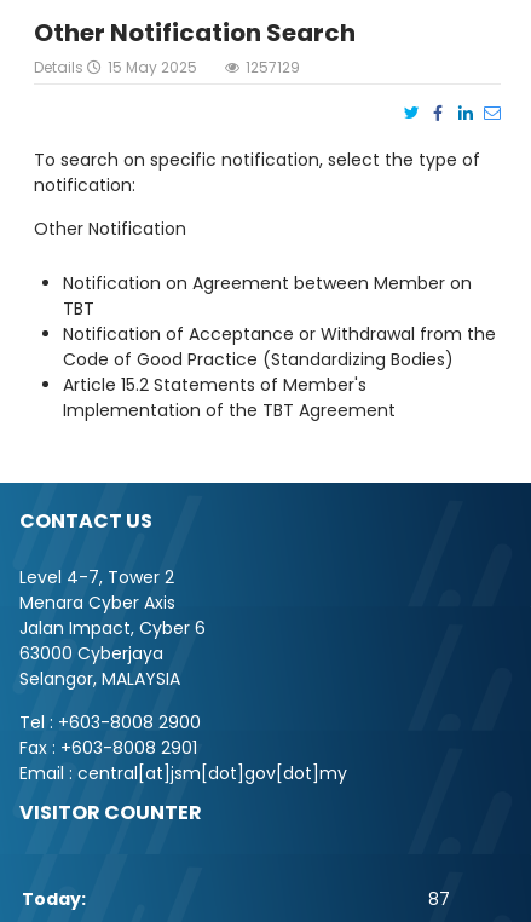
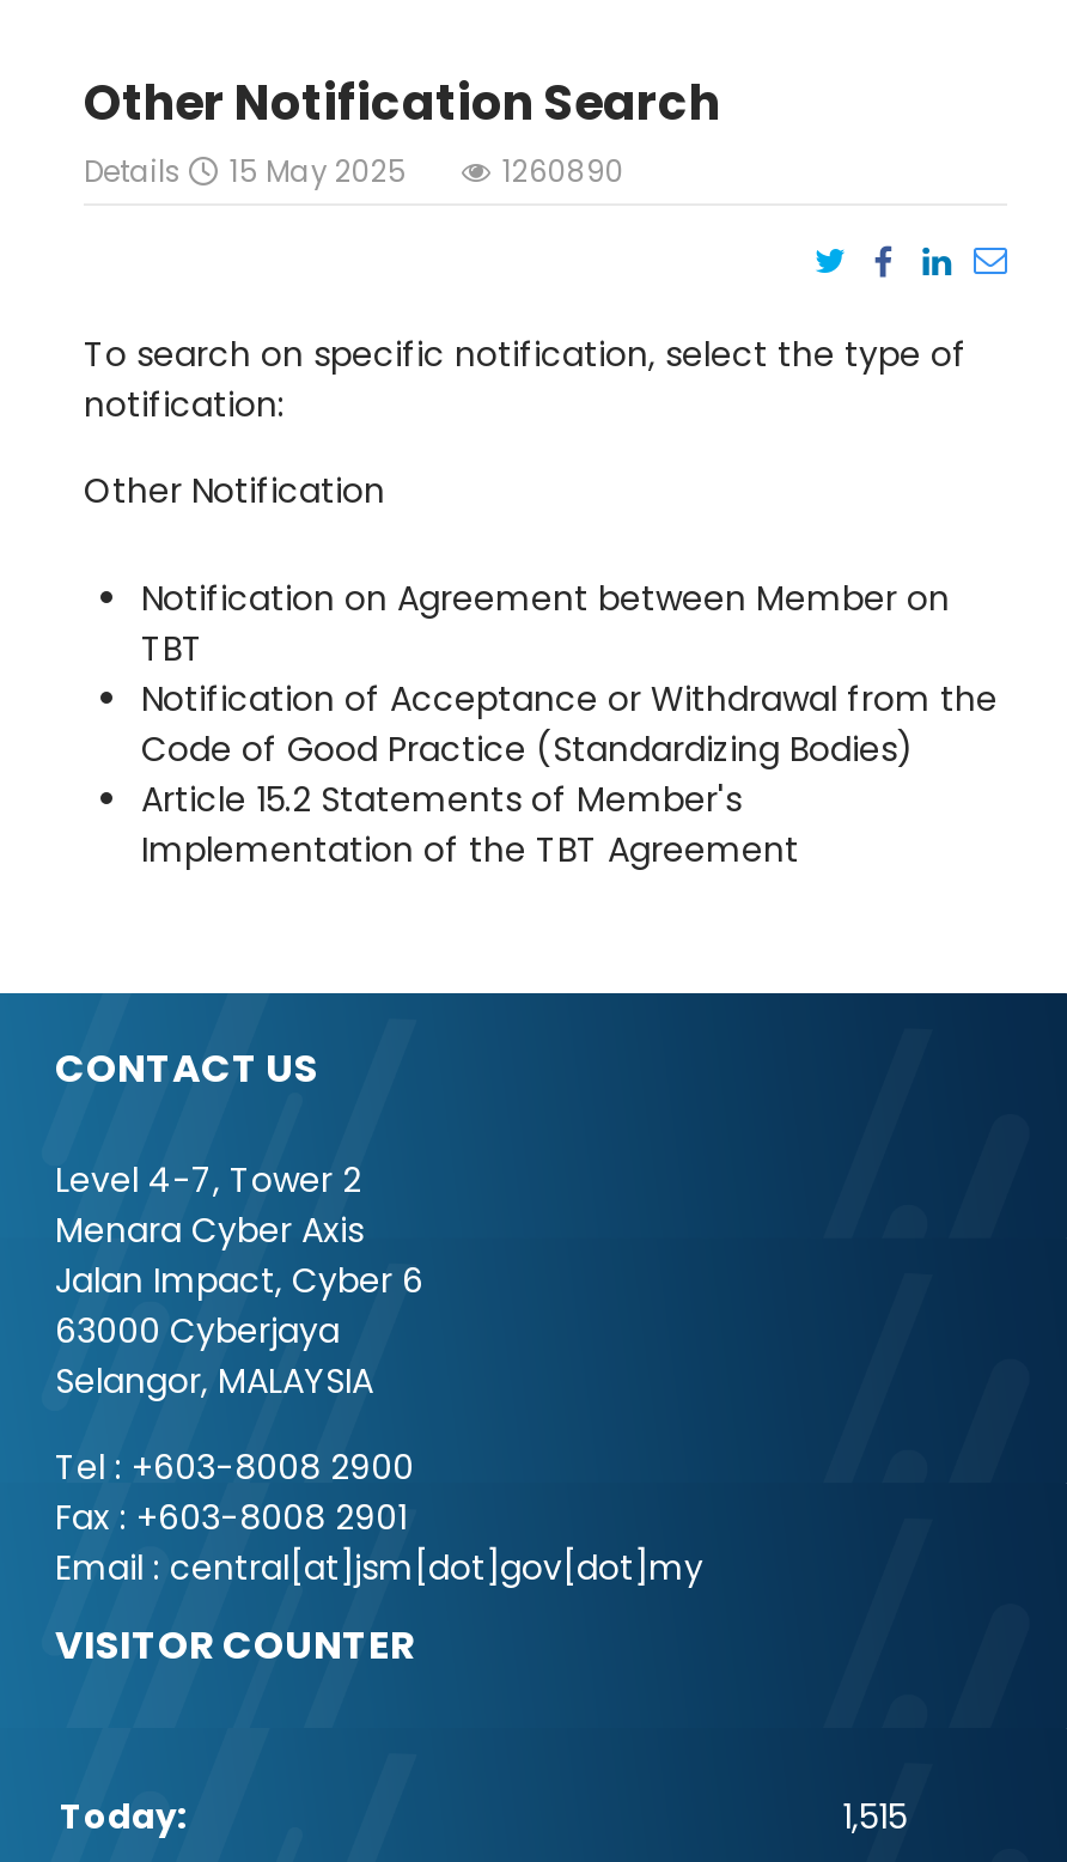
[246,56,300,77] 1257129 -> [502,150,624,190] 1260890
[428,887,450,911] 87 -> [842,1792,907,1840] 1,515

